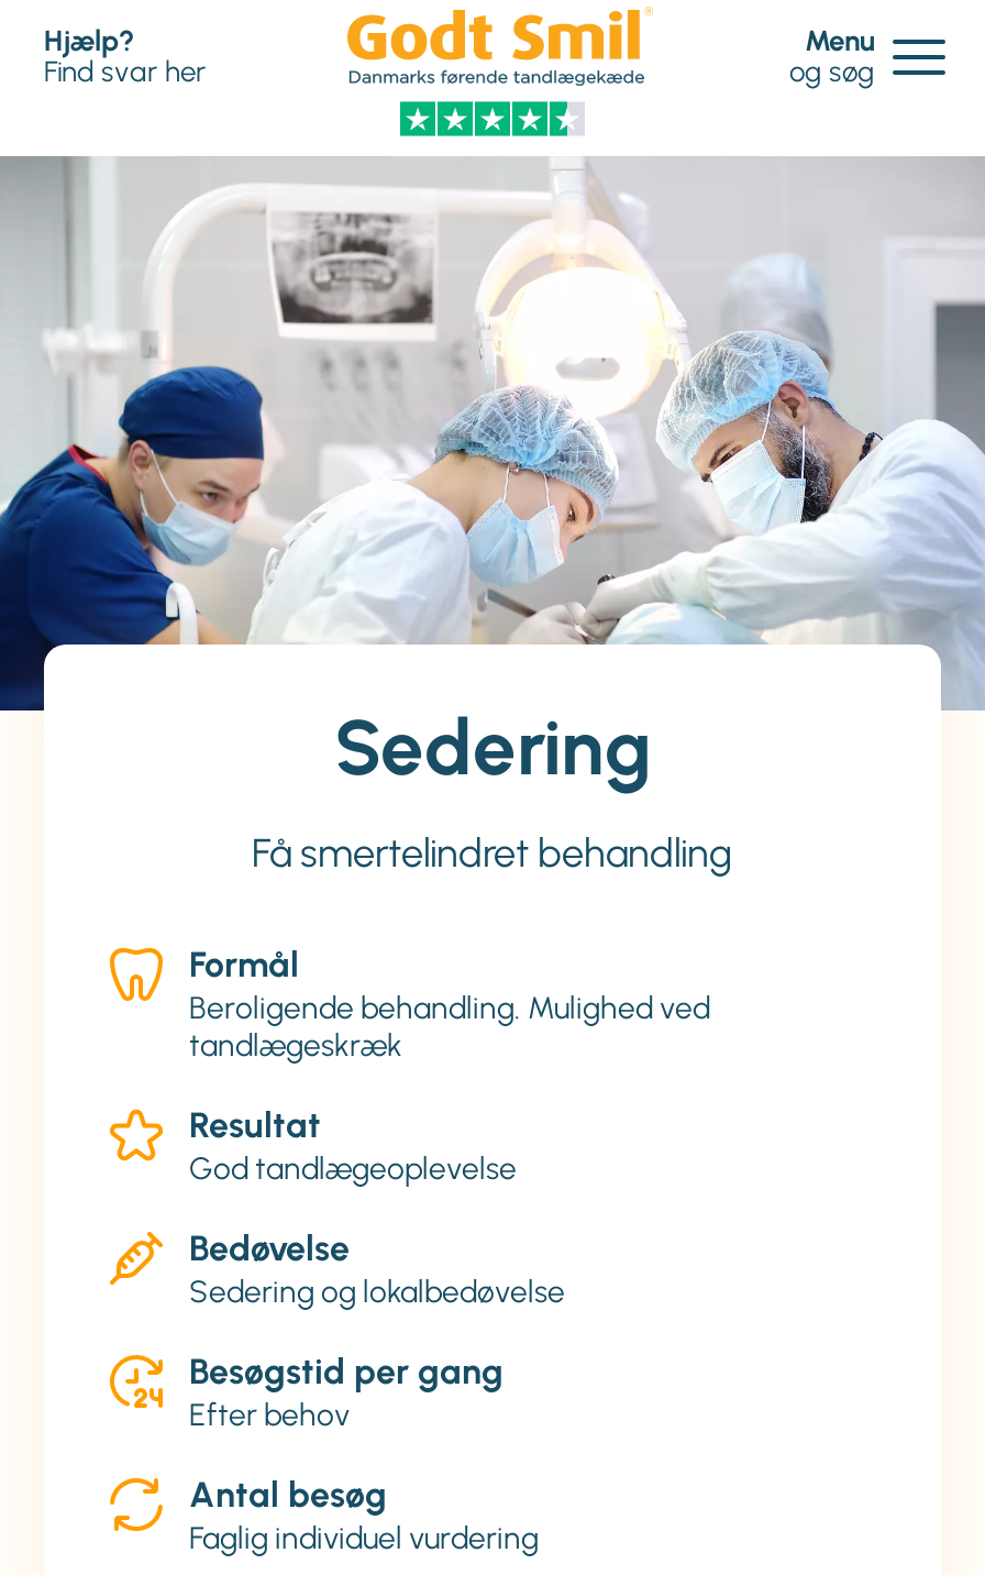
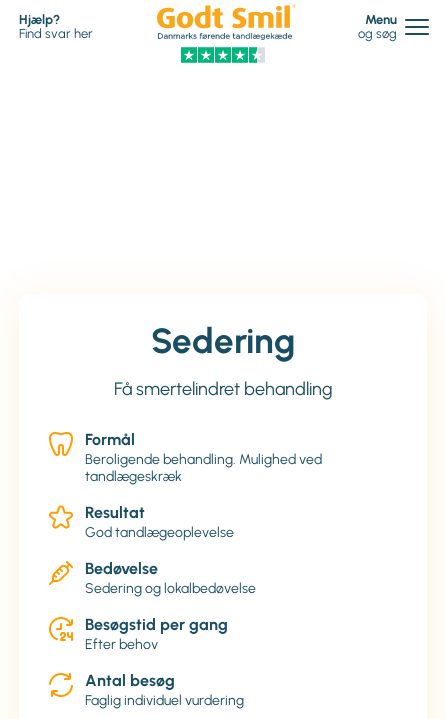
[7,154,978,713] [image] -> none

